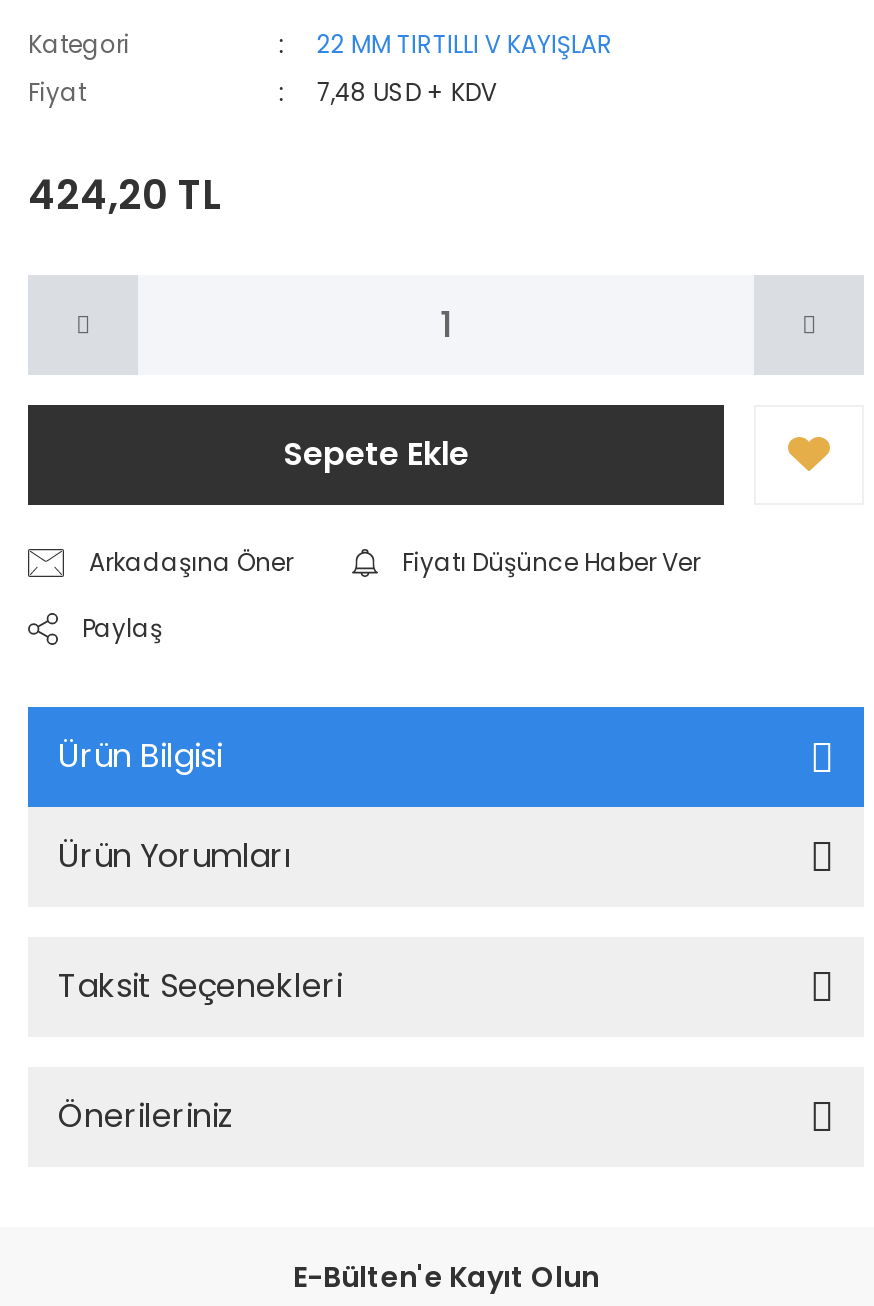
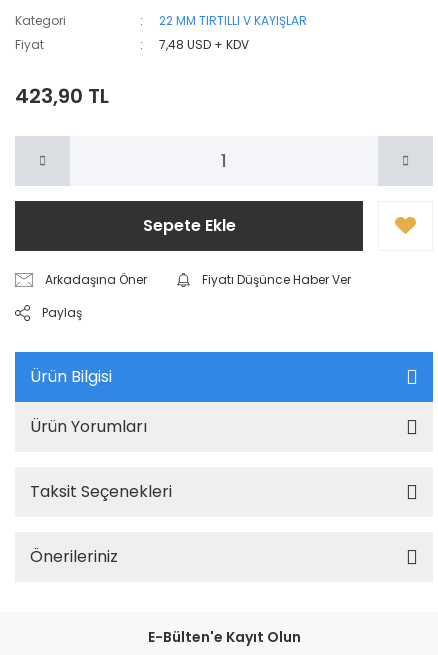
[28,166,220,222] 424,20 TL -> [15,82,109,110] 423,90 TL

